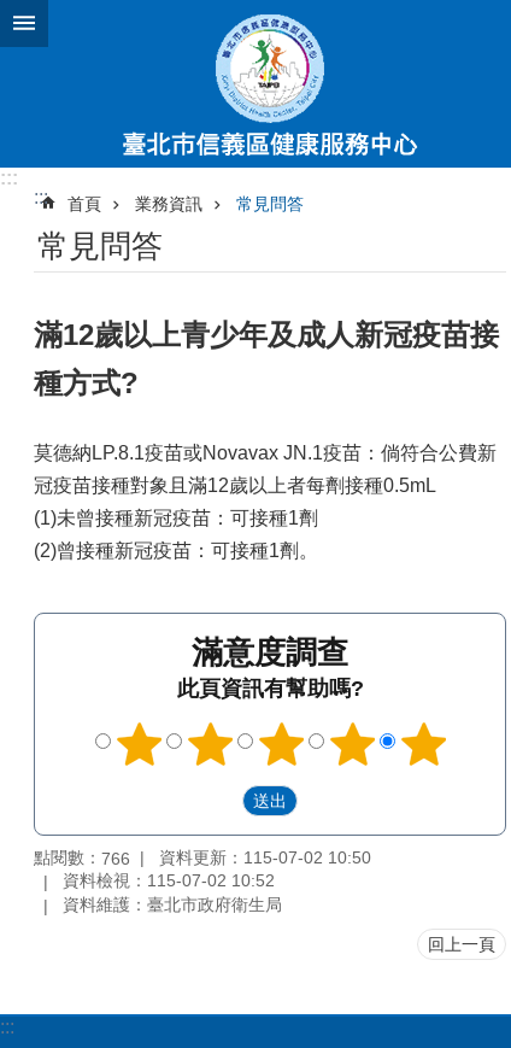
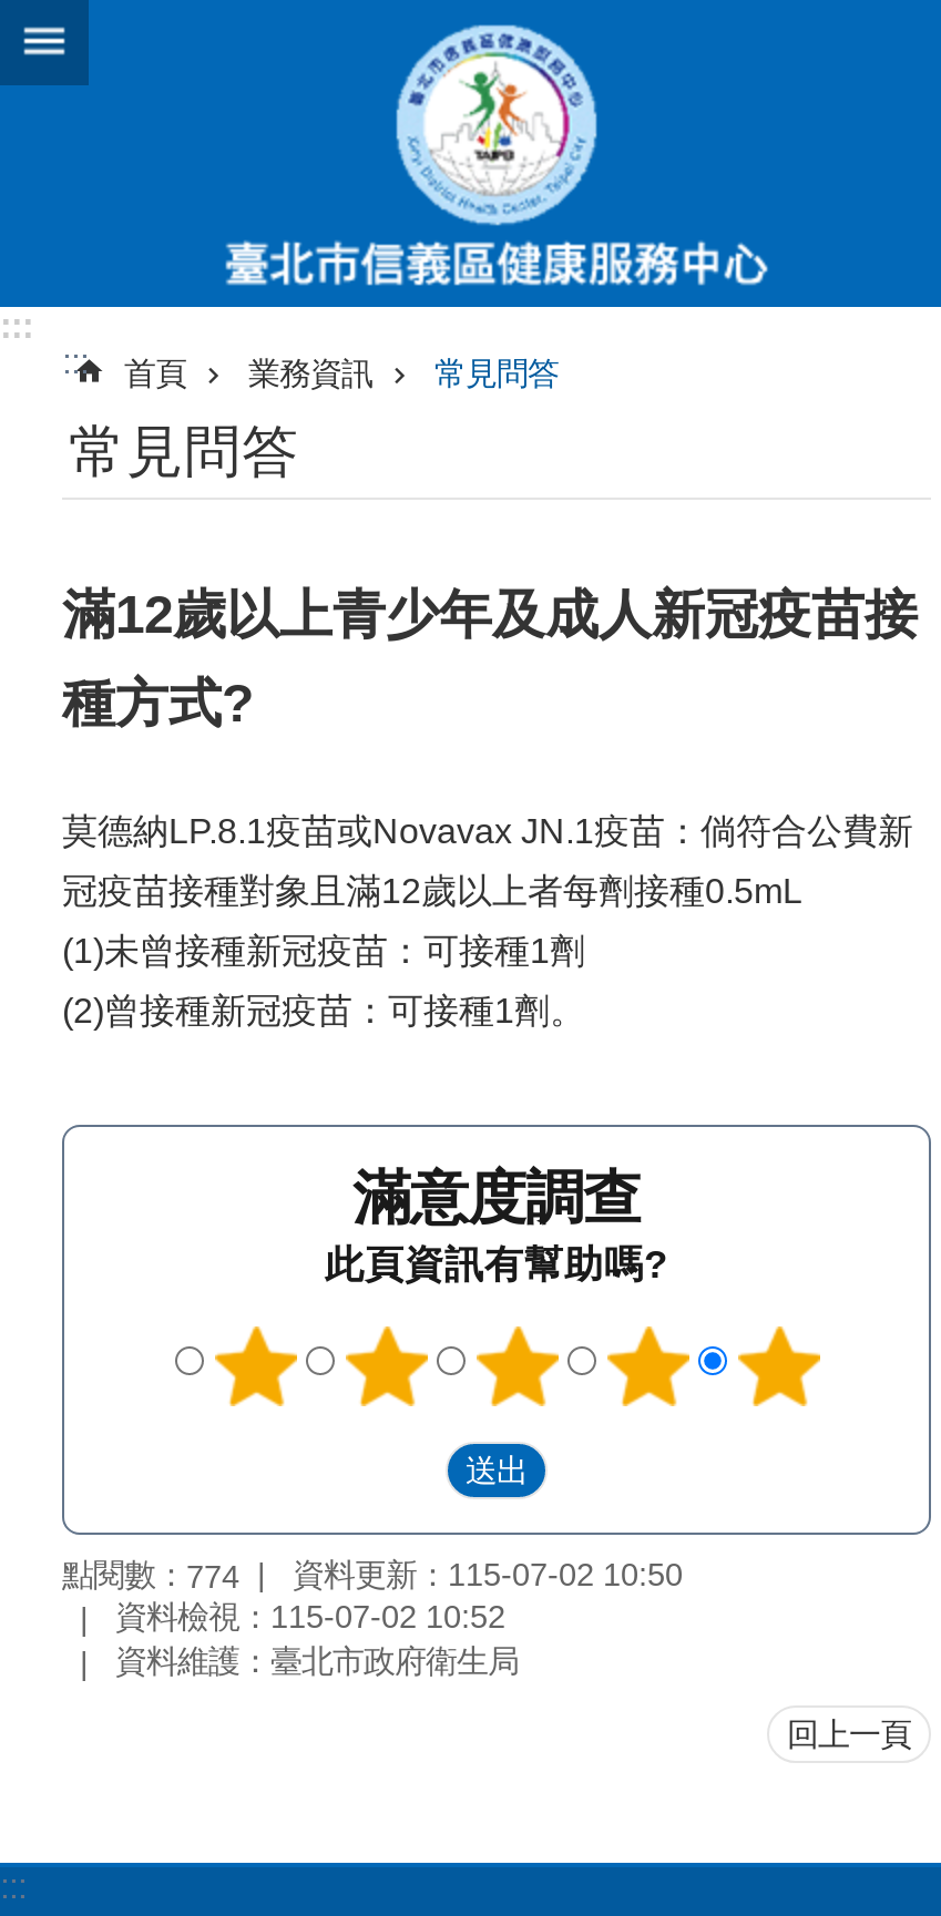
[34,847,371,868] 點閱數：766 資料更新：115-07-02 10:50 -> [62,1556,683,1594] 點閱數：774 資料更新：115-07-02 10:50

